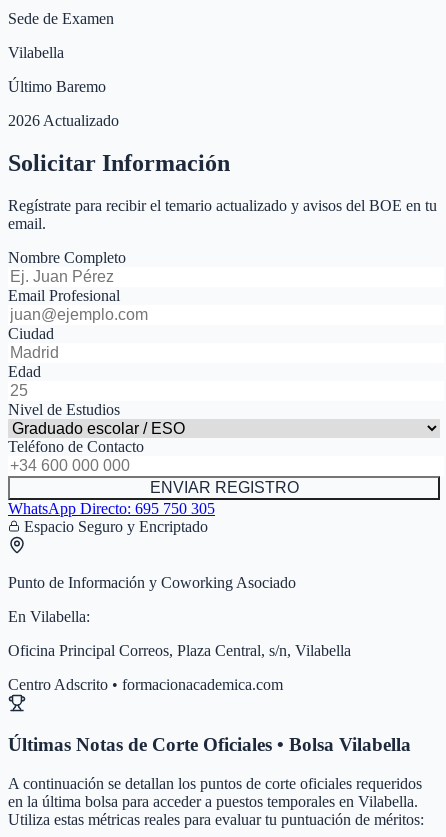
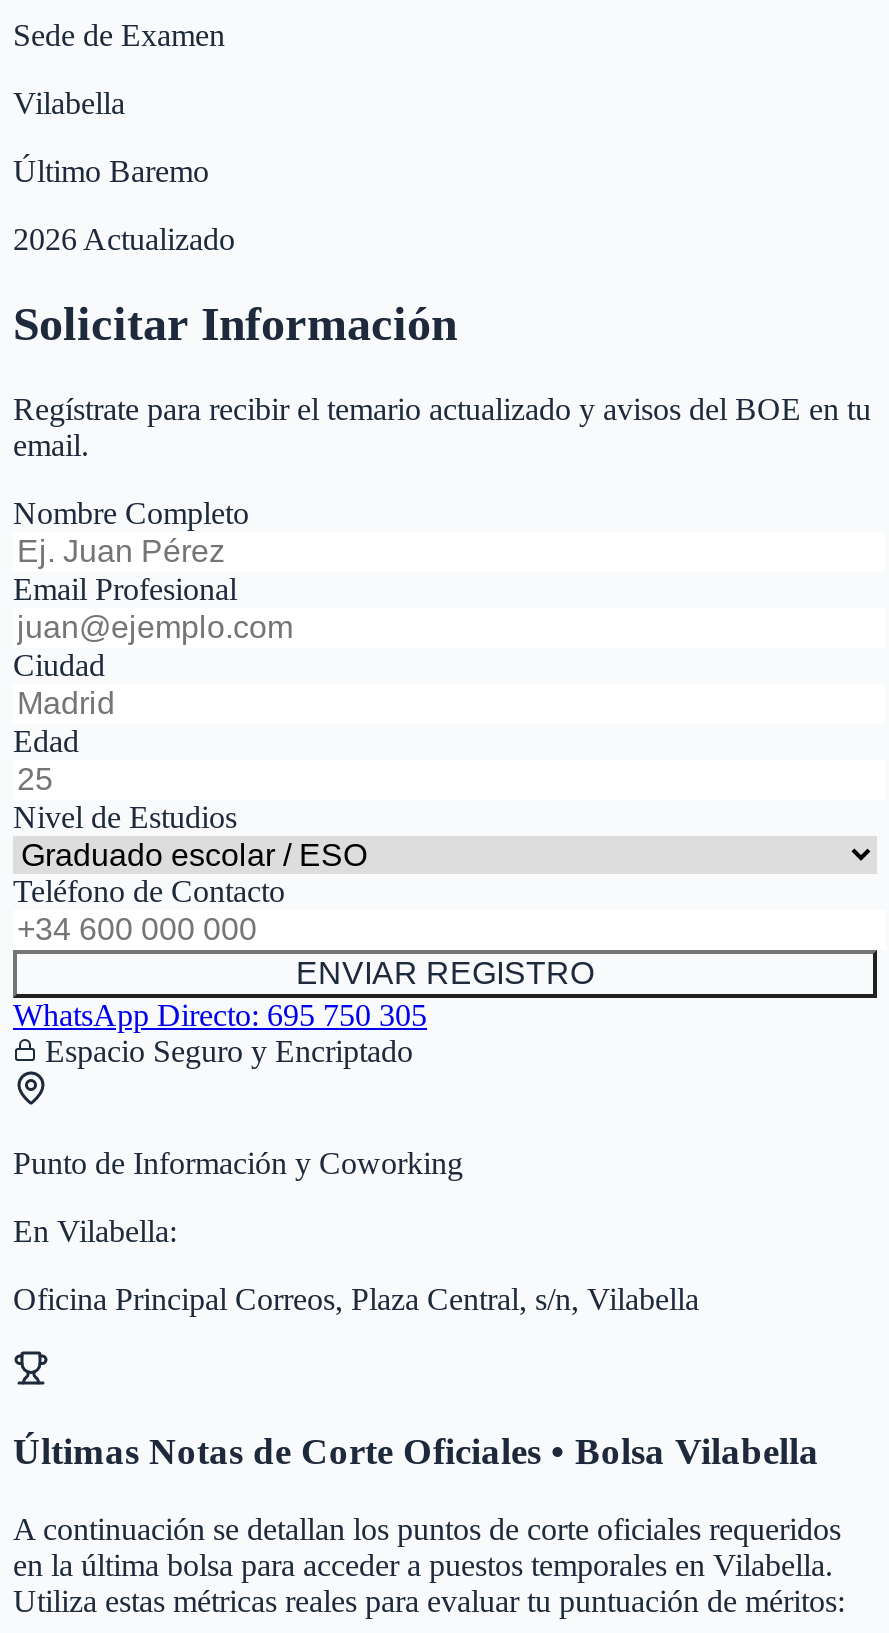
[8,574,296,591] Punto de Información y Coworking Asociado -> [13,1145,463,1179] Punto de Información y Coworking
[8,676,283,693] Centro Adscrito • formacionacademica.com -> none

